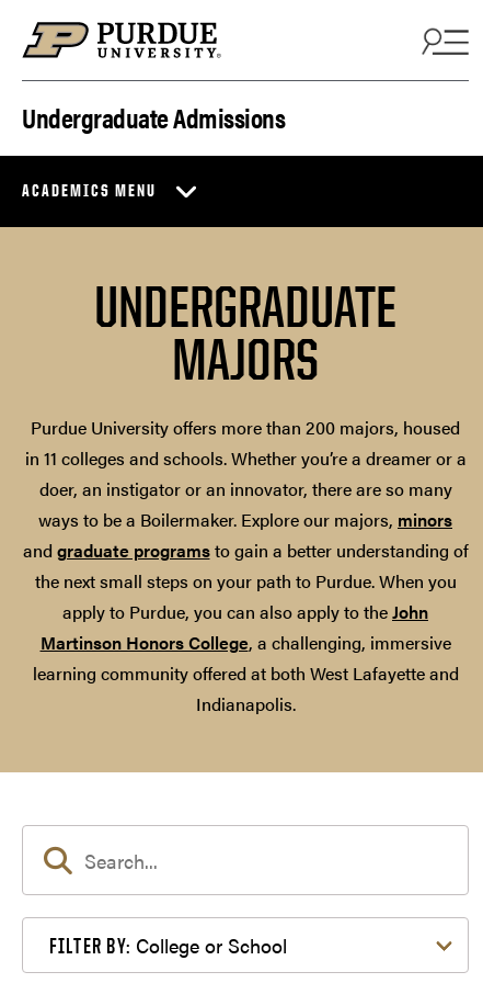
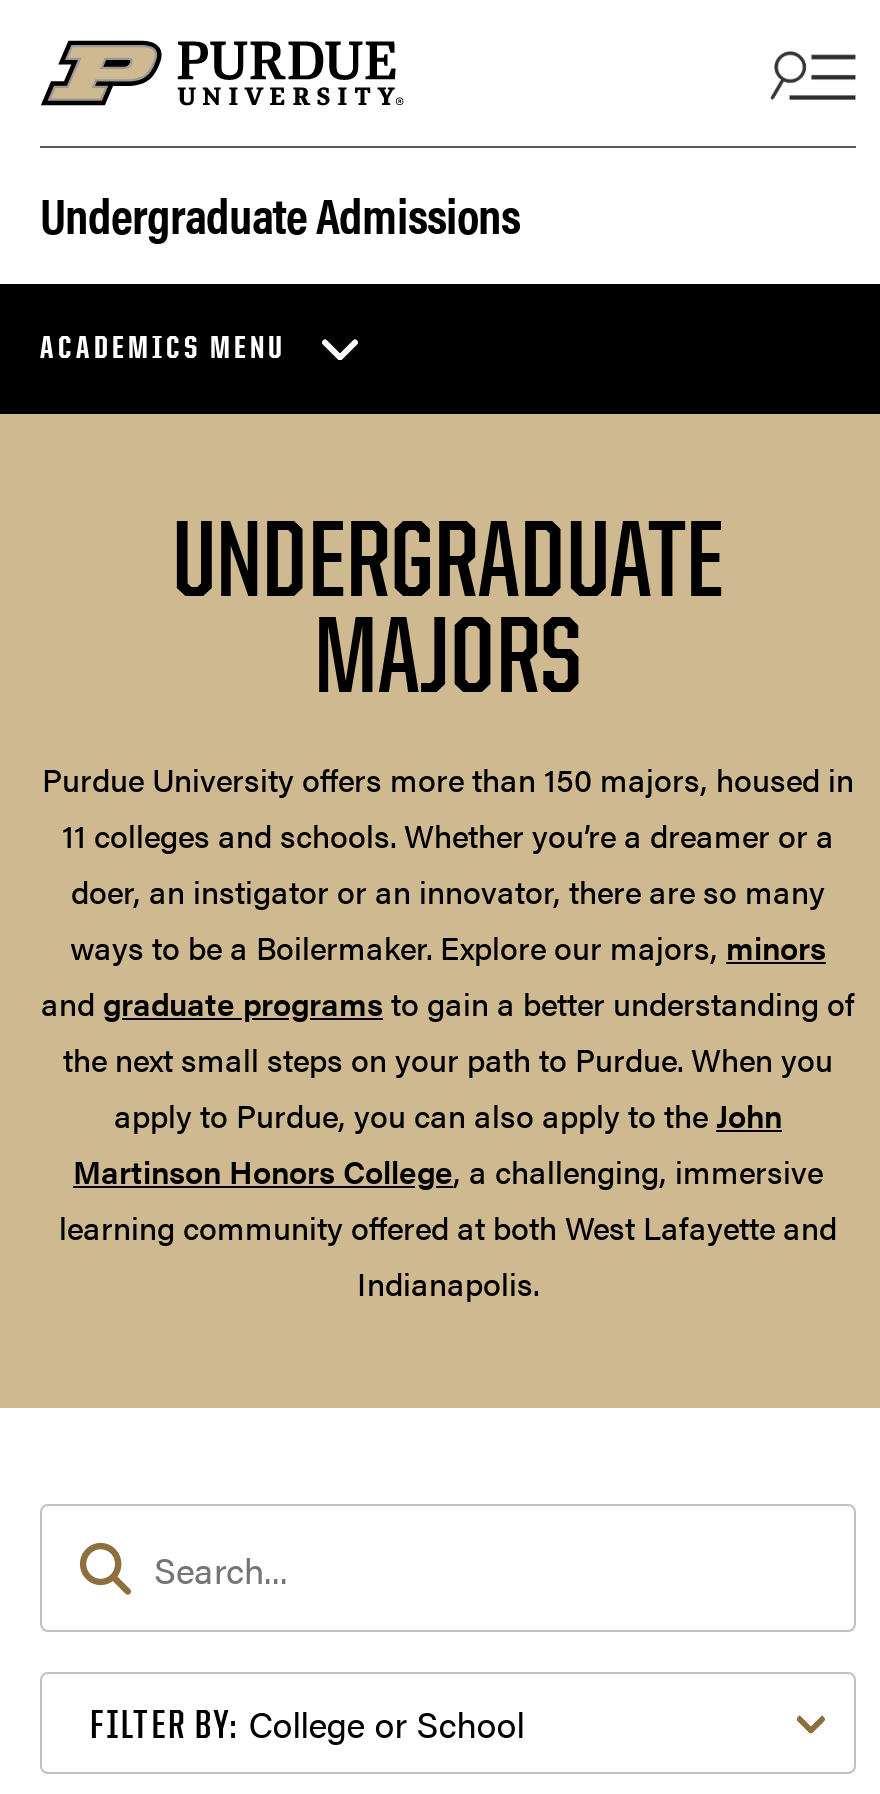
[25,415,466,471] Purdue University offers more than 200 majors, housed | in 11 colleges and schools. Whether you’re a dreamer or a -> [42,756,854,858] Purdue University offers more than 150 majors, housed in | 11 colleges and schools. Whether you’re a dreamer or a

